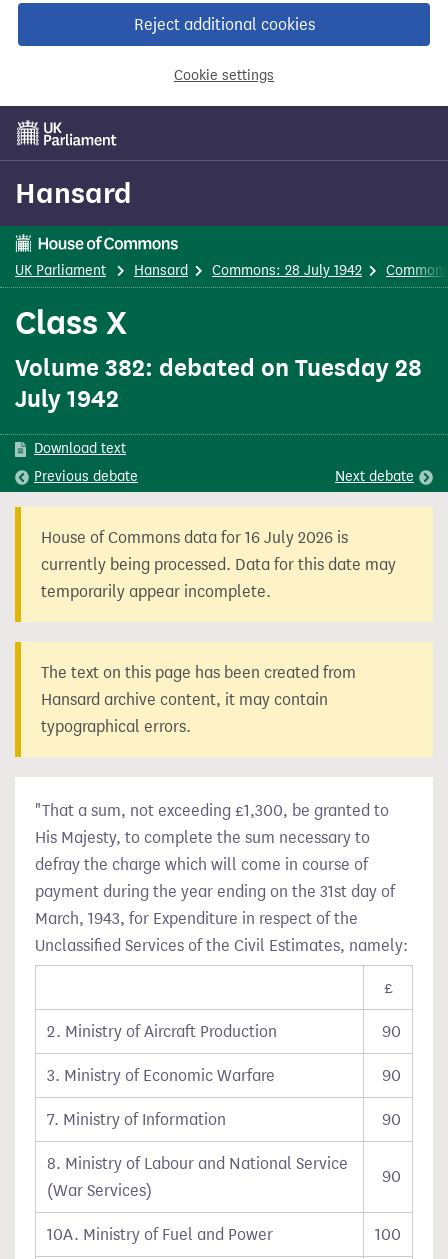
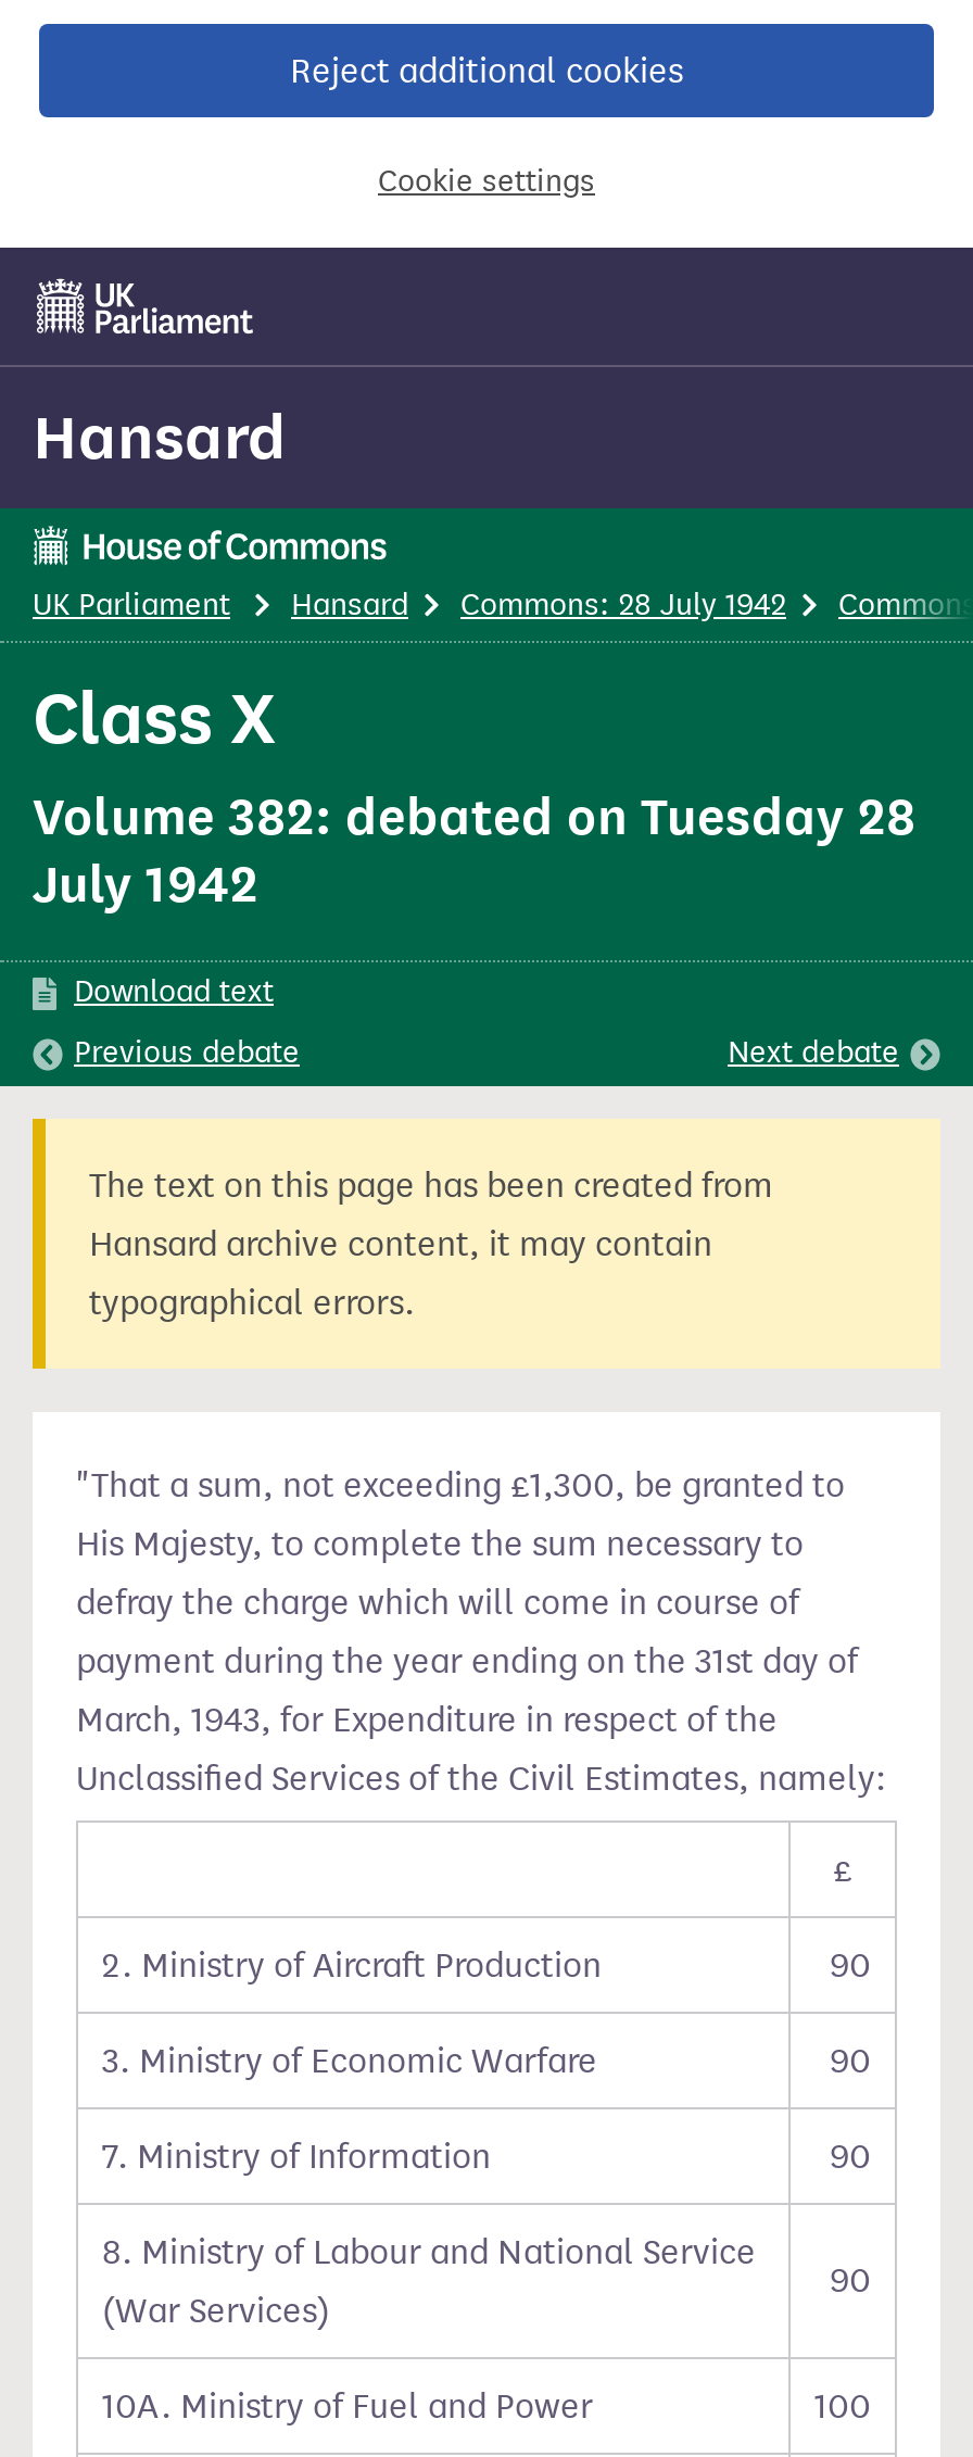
[41,528,396,601] House of Commons data for 16 July 2026 is | currently being processed. Data for this date may | temporarily appear incomplete. -> none

